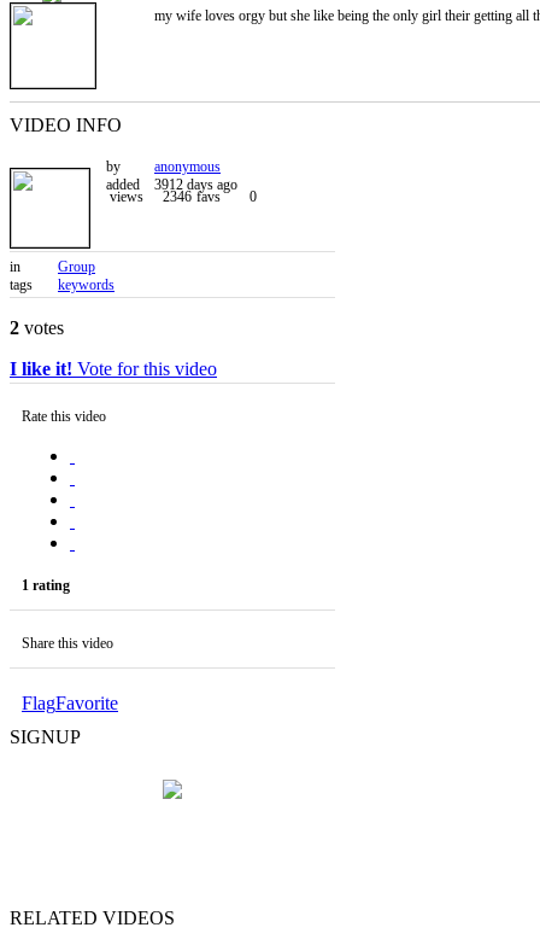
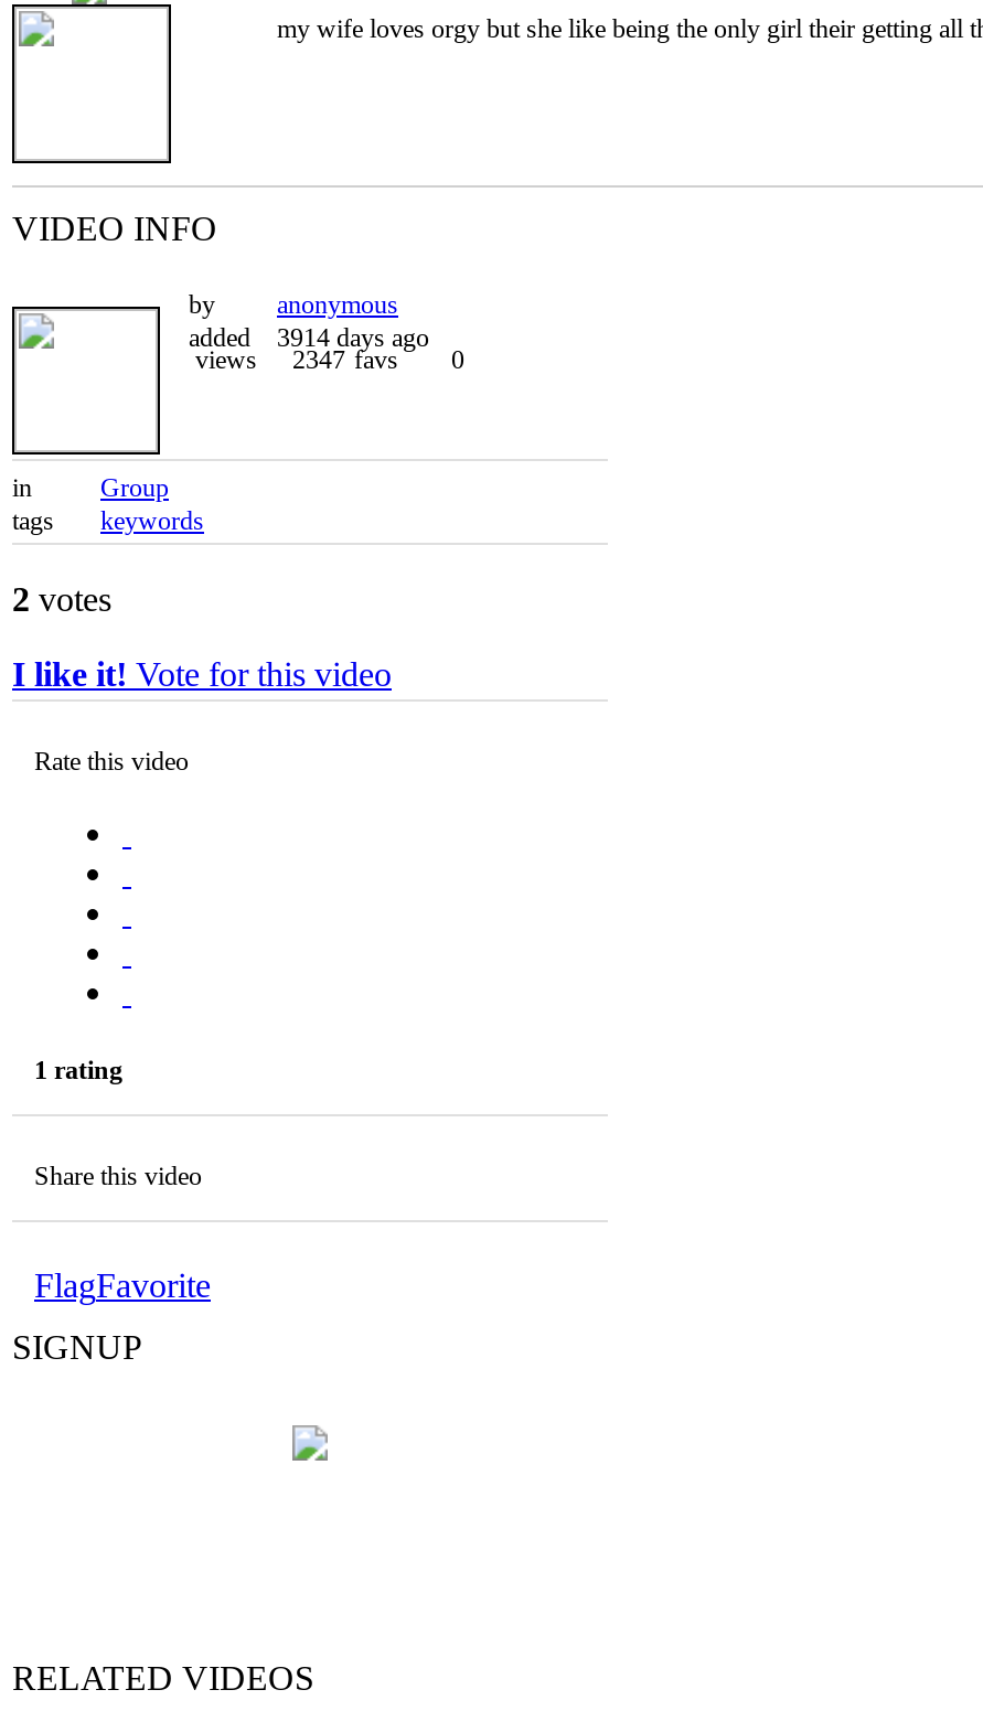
[106,176,237,193] added 3912 days ago -> [189,322,429,353] added 3914 days ago
[110,188,257,205] views 2346 favs 0 -> [195,344,464,375] views 2347 favs 0

